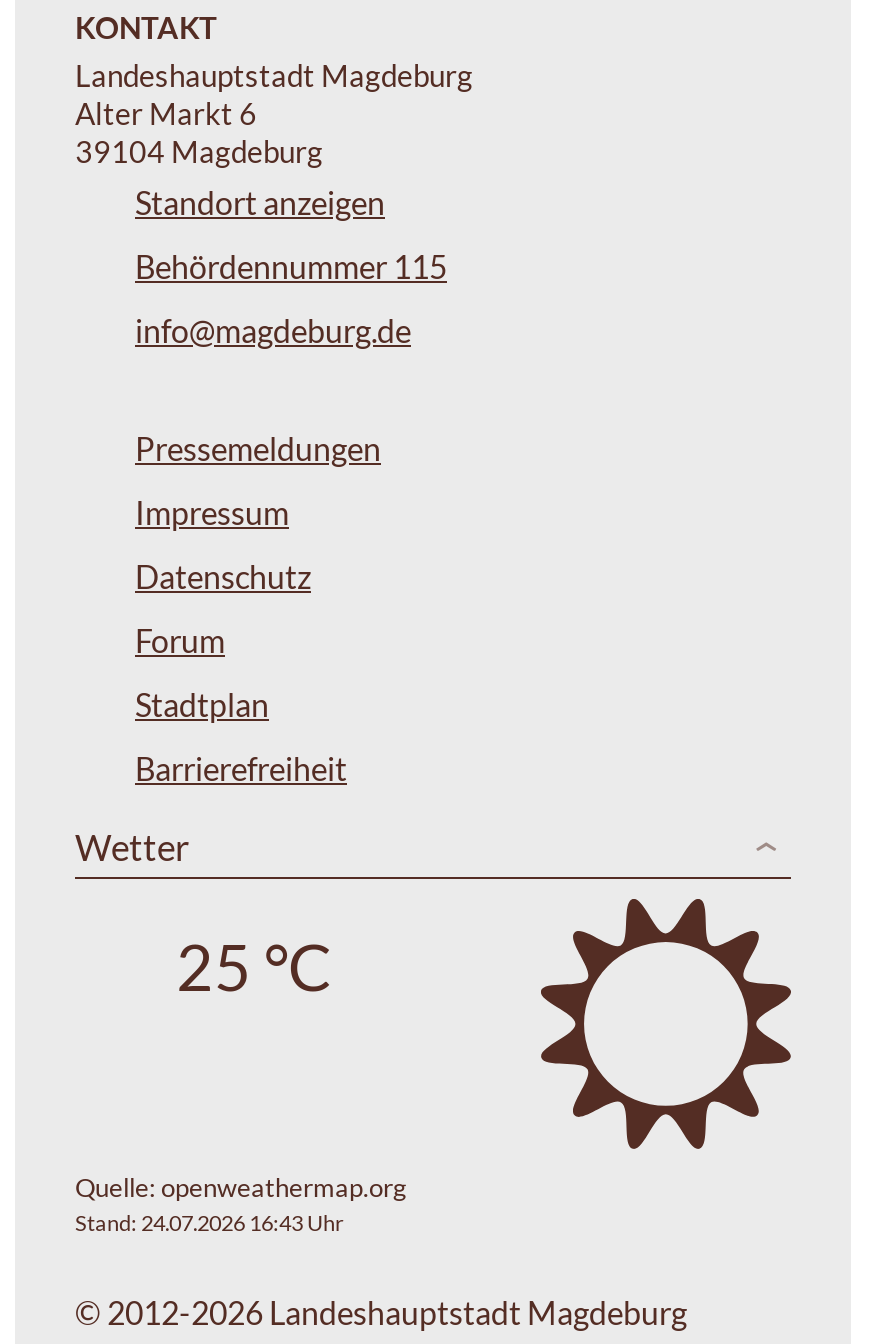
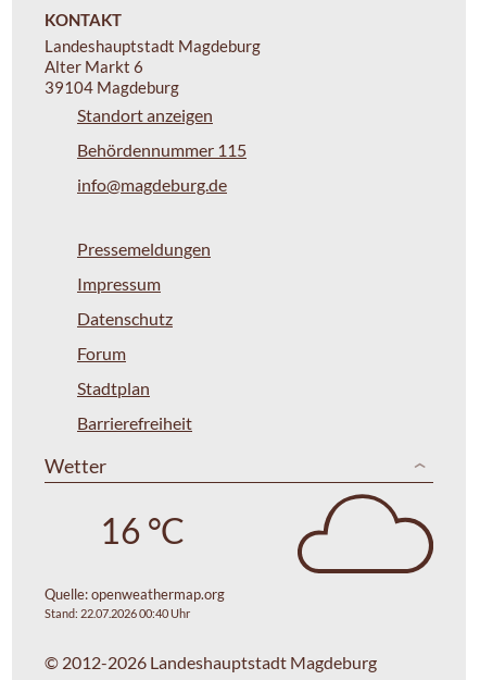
[539,897,793,1147] [image] -> [296,493,434,574] [image]
[176,926,332,1004] 25 °C -> [99,509,184,551] 16 °C
[75,1209,343,1235] Stand: 24.07.2026 16:43 Uhr -> [45,606,190,620] Stand: 22.07.2026 00:40 Uhr

